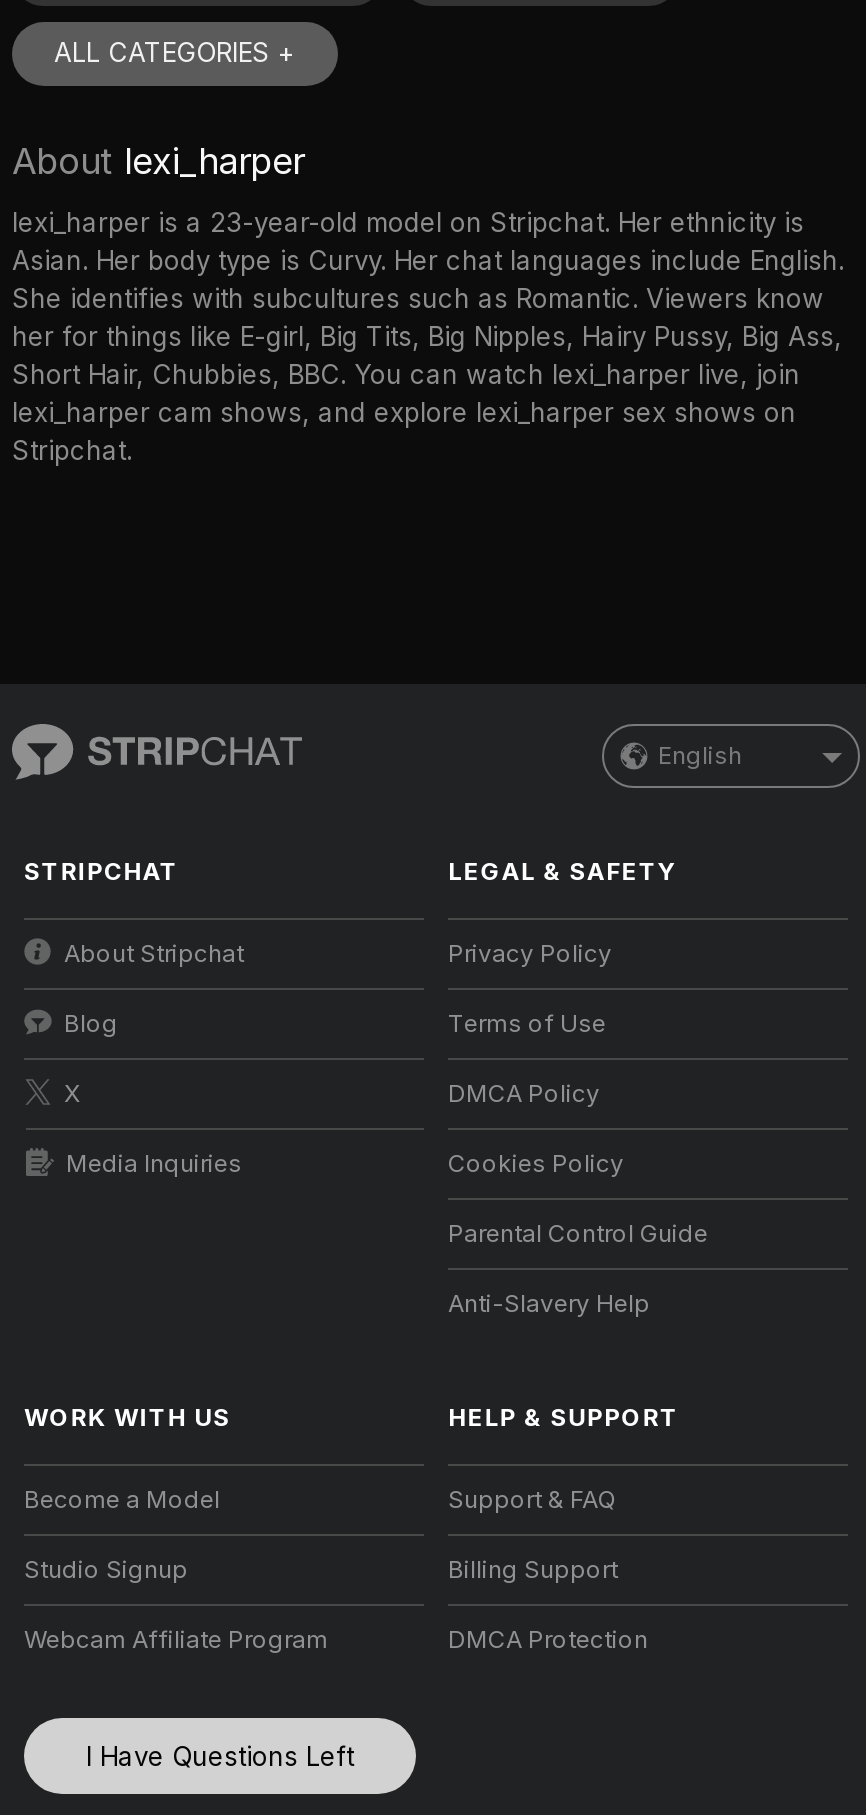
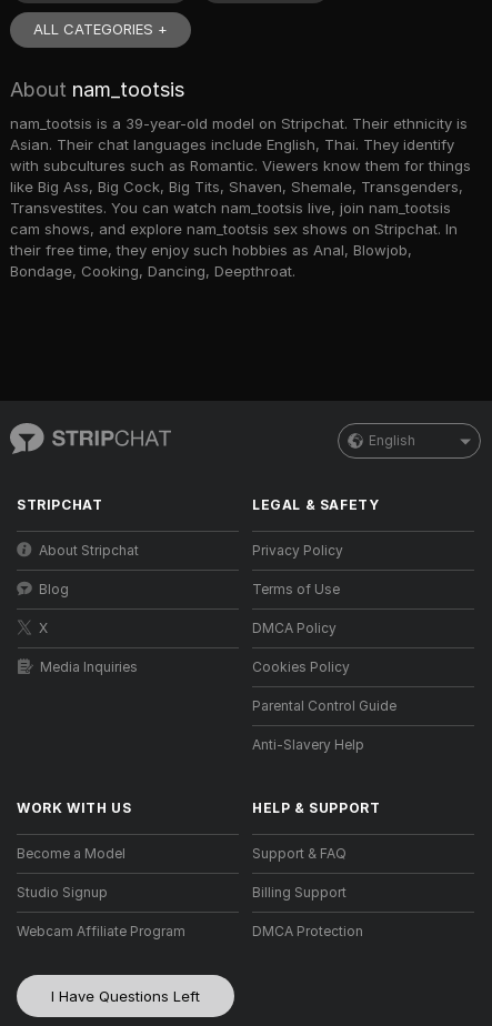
[12,141,304,183] About lexi_harper -> [10,78,184,101] About nam_tootsis
[12,207,844,467] lexi_harper is a 23-year-old model on Stripchat. Her ethnicity is | Asian. Her body type is Curvy. Her chat languages include English. | She identifies with subcultures such as Romantic. Viewers know | her for things like E-girl, Big Tits, Big Nipples, Hairy Pussy, Big Ass, | Short Hair, Chubbies, BBC. You can watch lexi_harper live, join | lexi_harper cam shows, and explore lexi_harper sex shows on | Stripchat. -> [10,115,471,280] nam_tootsis is a 39-year-old model on Stripchat. Their ethnicity is | Asian. Their chat languages include English, Thai. They identify | with subcultures such as Romantic. Viewers know them for things | like Big Ass, Big Cock, Big Tits, Shaven, Shemale, Transgenders, | Transvestites. You can watch nam_tootsis live, join nam_tootsis | cam shows, and explore nam_tootsis sex shows on Stripchat. In | their free time, they enjoy such hobbies as Anal, Blowjob, | Bondage, Cooking, Dancing, Deepthroat.

